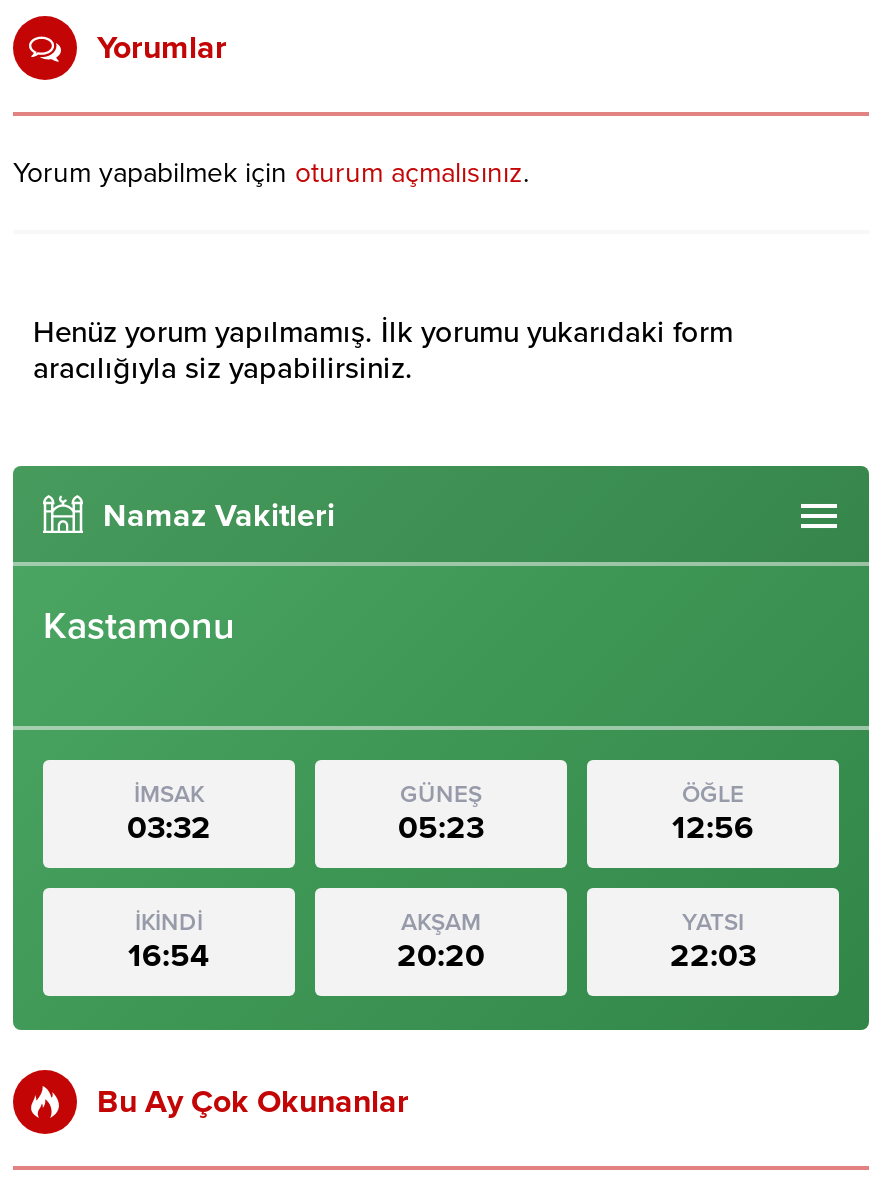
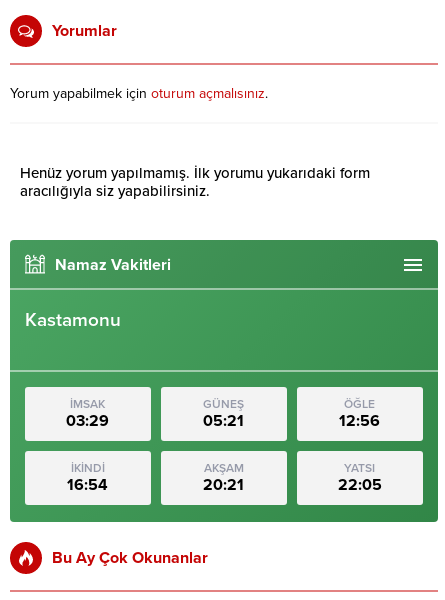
[127,809,211,849] 03:32 -> [66,411,109,431] 03:29
[398,809,484,849] 05:23 -> [203,411,244,431] 05:21
[397,937,485,977] 20:20 -> [203,475,244,495] 20:21
[670,937,756,977] 22:03 -> [338,475,382,495] 22:05

